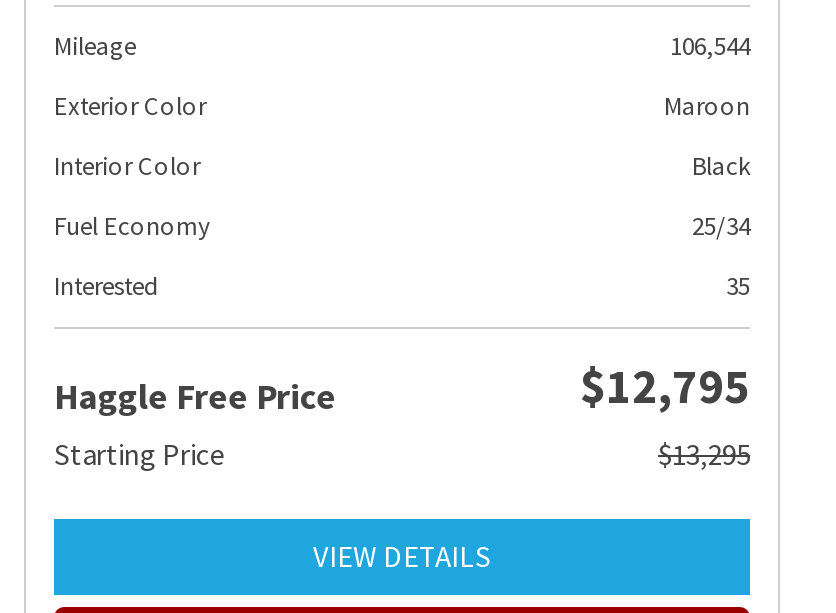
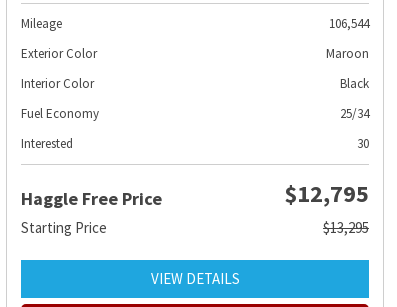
[726,269,750,303] 35 -> [357,135,369,152] 30

